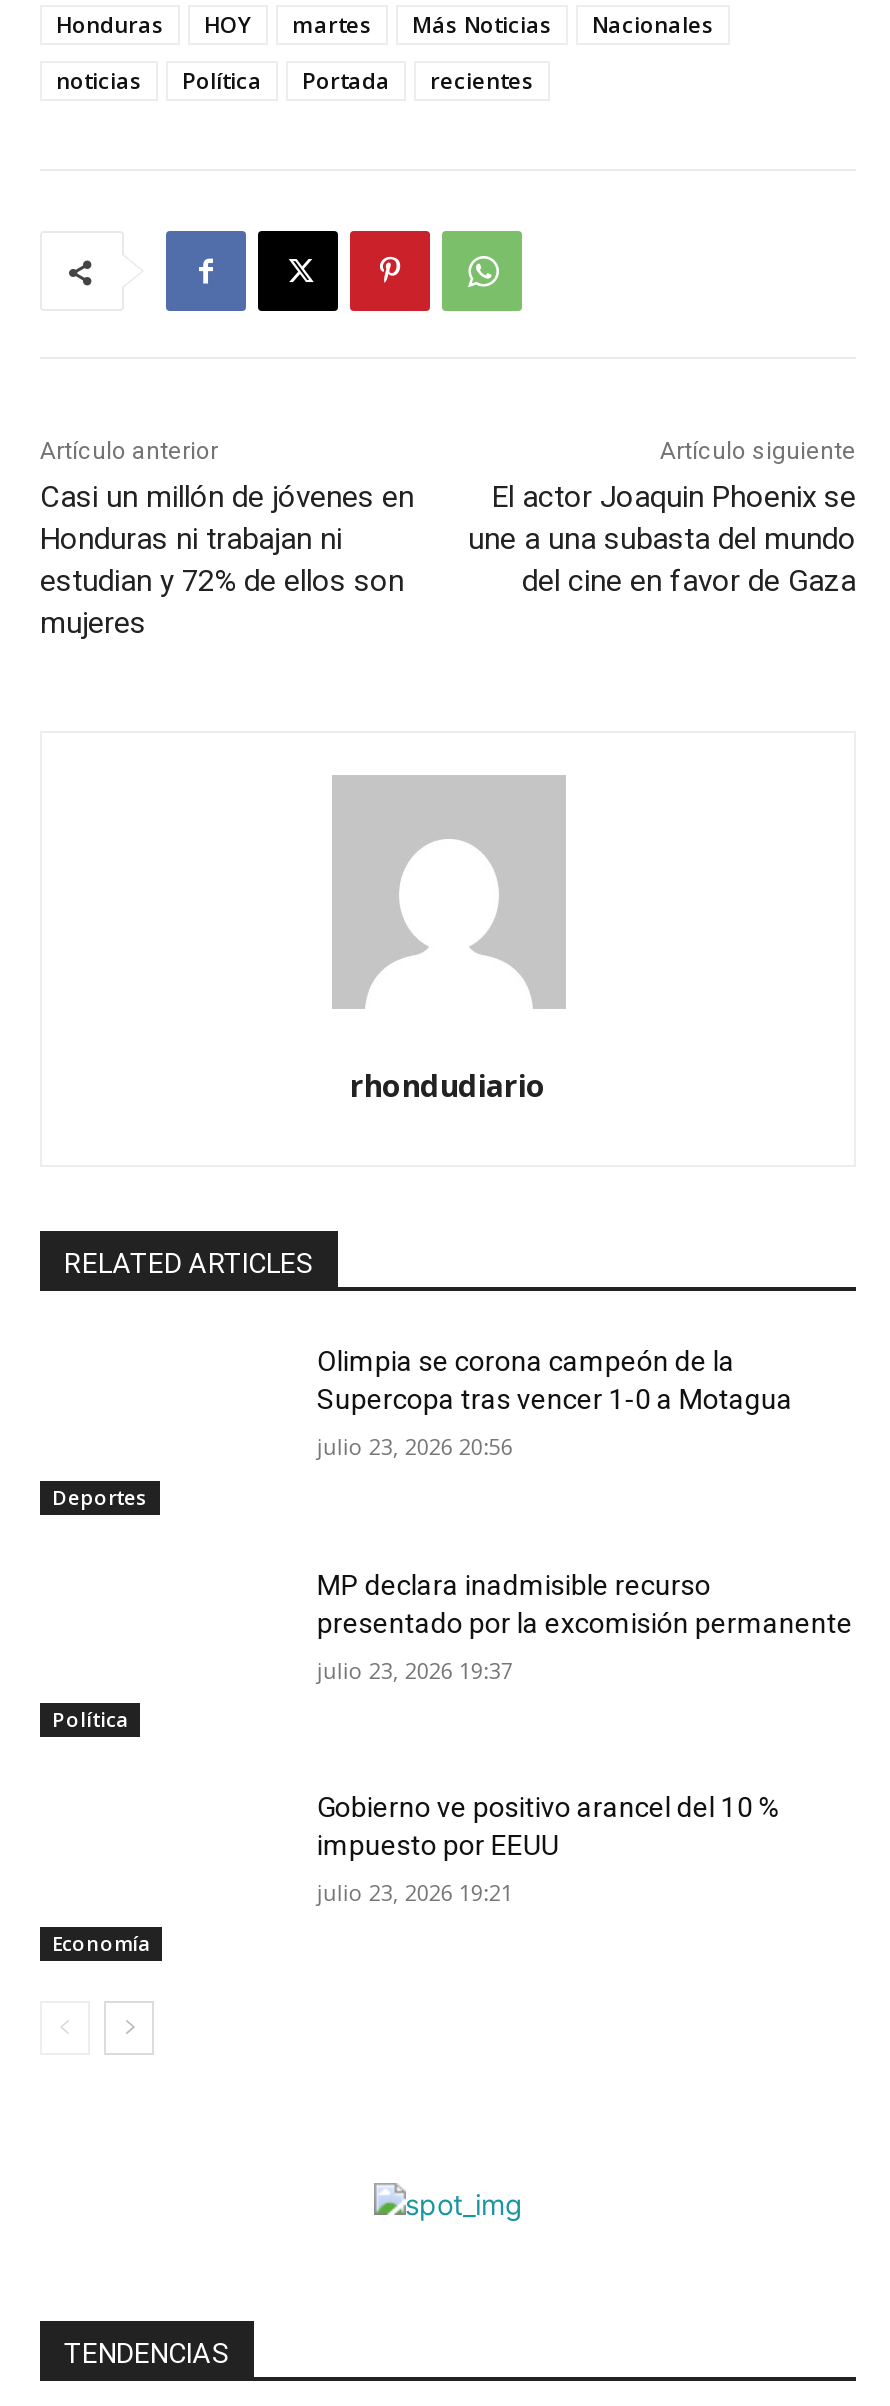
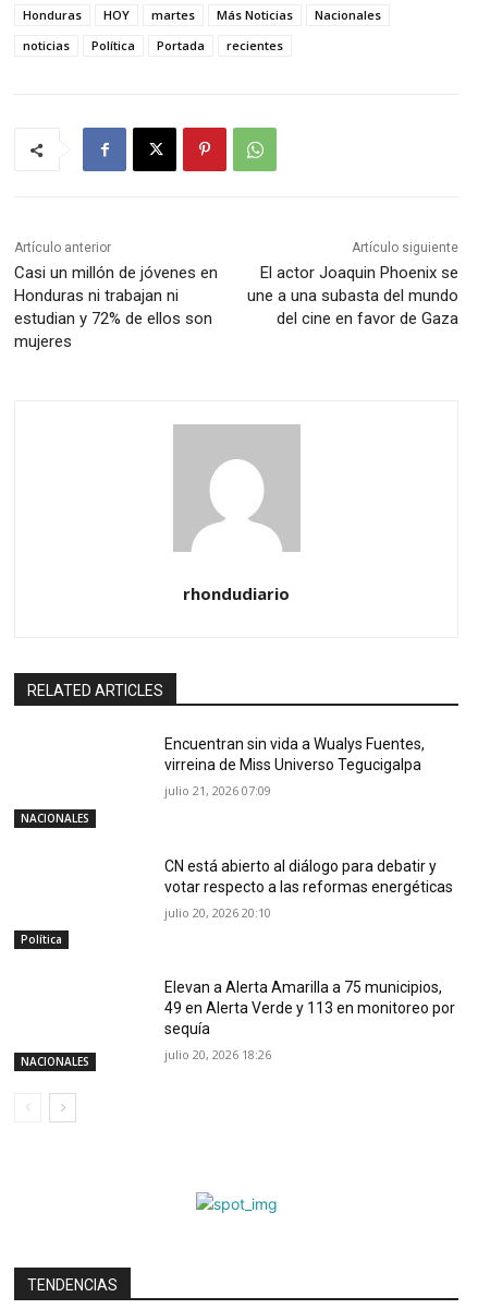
[317,1345,793,1415] Olimpia se corona campeón de la | Supercopa tras vencer 1-0 a Motagua -> [165,735,425,774] Encuentran sin vida a Wualys Fuentes, | virreina de Miss Universo Tegucigalpa
[317,1431,513,1461] julio 23, 2026 20:56 -> [165,782,272,799] julio 21, 2026 07:09
[52,1482,148,1510] Deportes -> [21,810,89,825] NACIONALES
[317,1568,853,1638] MP declara inadmisible recurso | presentado por la excomisión permanente -> [165,857,453,895] CN está abierto al diálogo para debatir y | votar respecto a las reformas energéticas
[317,1654,513,1684] julio 23, 2026 19:37 -> [165,904,272,920] julio 20, 2026 20:10
[317,1792,781,1862] Gobierno ve positivo arancel del 10 % | impuesto por EEUU -> [165,979,456,1038] Elevan a Alerta Amarilla a 75 municipios, | 49 en Alerta Verde y 113 en monitoreo por | sequía
[317,1878,513,1908] julio 23, 2026 19:21 -> [165,1047,272,1063] julio 20, 2026 18:26
[52,1929,150,1957] Economía -> [21,1054,89,1069] NACIONALES

